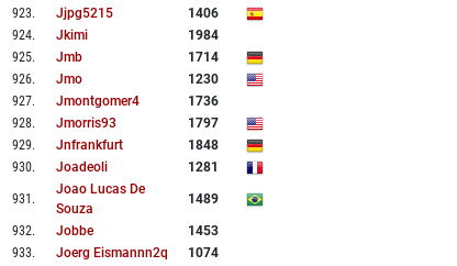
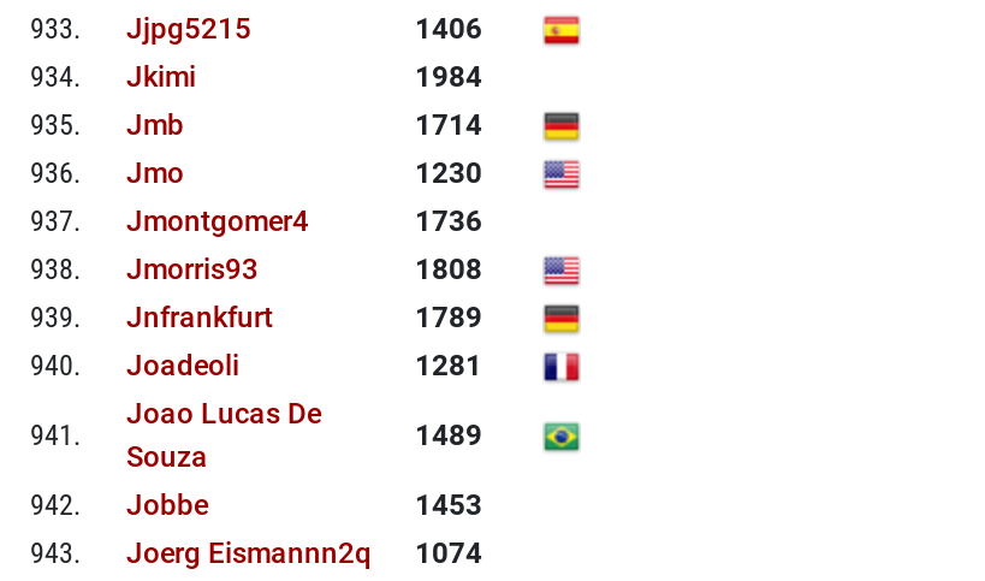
[12,6,113,21] 923. Jjpg5215 -> [30,13,251,46] 933. Jjpg5215
[12,28,88,43] 924. Jkimi -> [30,61,196,94] 934. Jkimi
[12,50,82,65] 925. Jmb -> [30,109,184,142] 935. Jmb
[12,72,82,87] 926. Jmo -> [30,157,184,191] 936. Jmo
[12,94,140,109] 927. Jmontgomer4 -> [30,205,309,239] 937. Jmontgomer4
[12,116,116,131] 928. Jmorris93 -> [30,253,259,287] 938. Jmorris93
[188,116,219,131] 1797 -> [415,253,482,287] 1808
[12,138,123,153] 929. Jnfrankfurt -> [30,301,273,335] 939. Jnfrankfurt
[188,138,219,153] 1848 -> [415,301,482,335] 1789
[12,160,108,175] 930. Joadeoli -> [30,349,239,383] 940. Joadeoli
[12,191,35,207] 931. -> [30,419,81,453] 941.
[12,223,93,239] 932. Jobbe -> [30,489,208,523] 942. Jobbe
[12,245,219,261] 933. Joerg Eismannn2q 1074 -> [30,537,482,571] 943. Joerg Eismannn2q 1074

